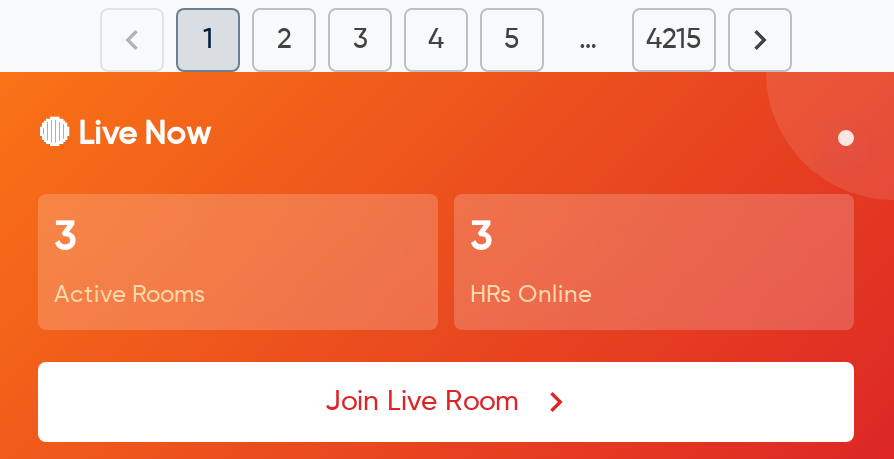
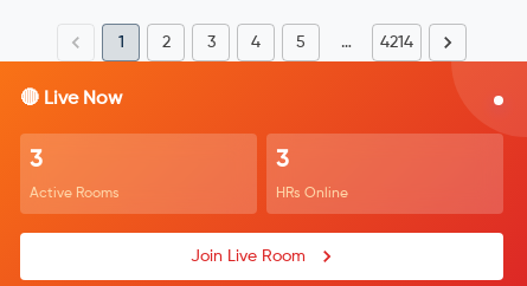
[646,26,702,54] 4215 -> [380,34,413,51] 4214

